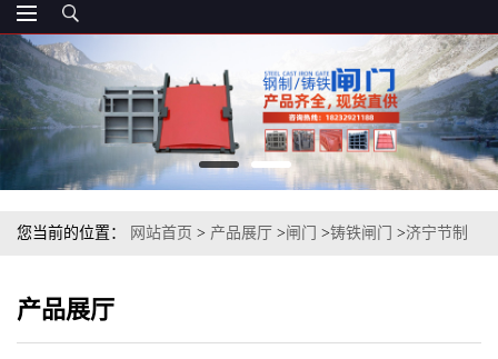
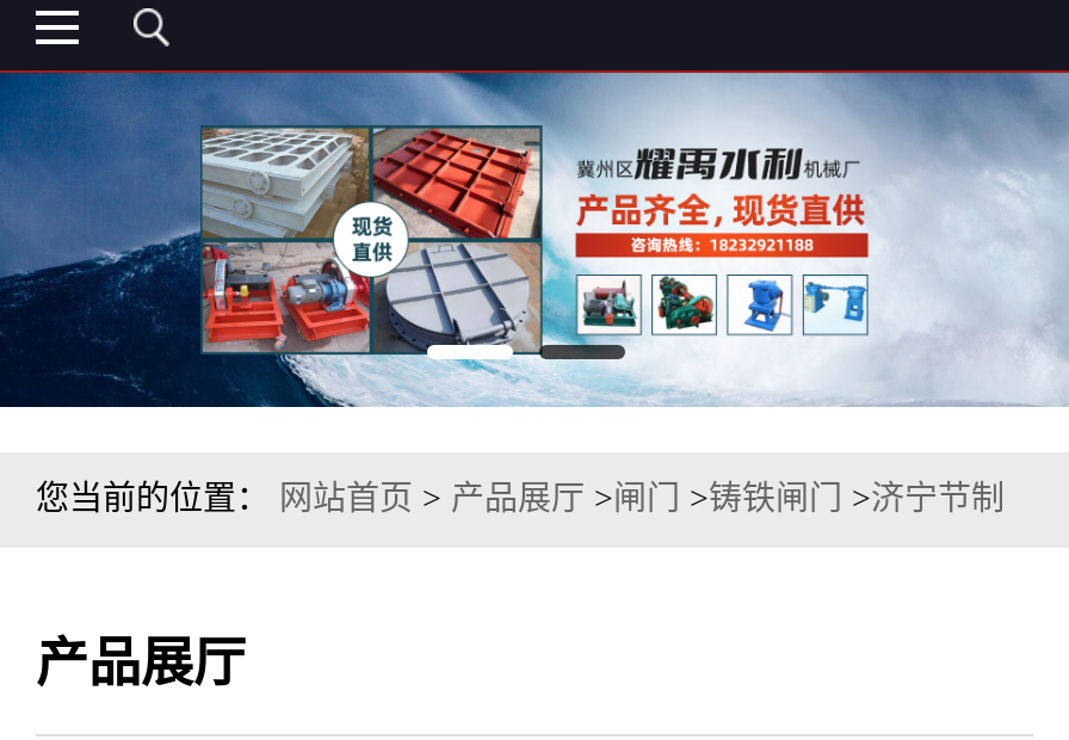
[3,33,495,191] [image] -> [7,70,1062,409] [image]

